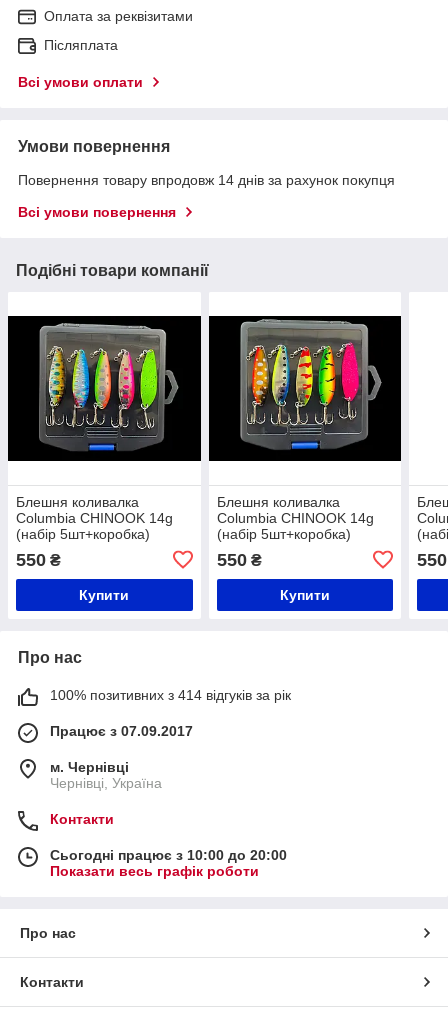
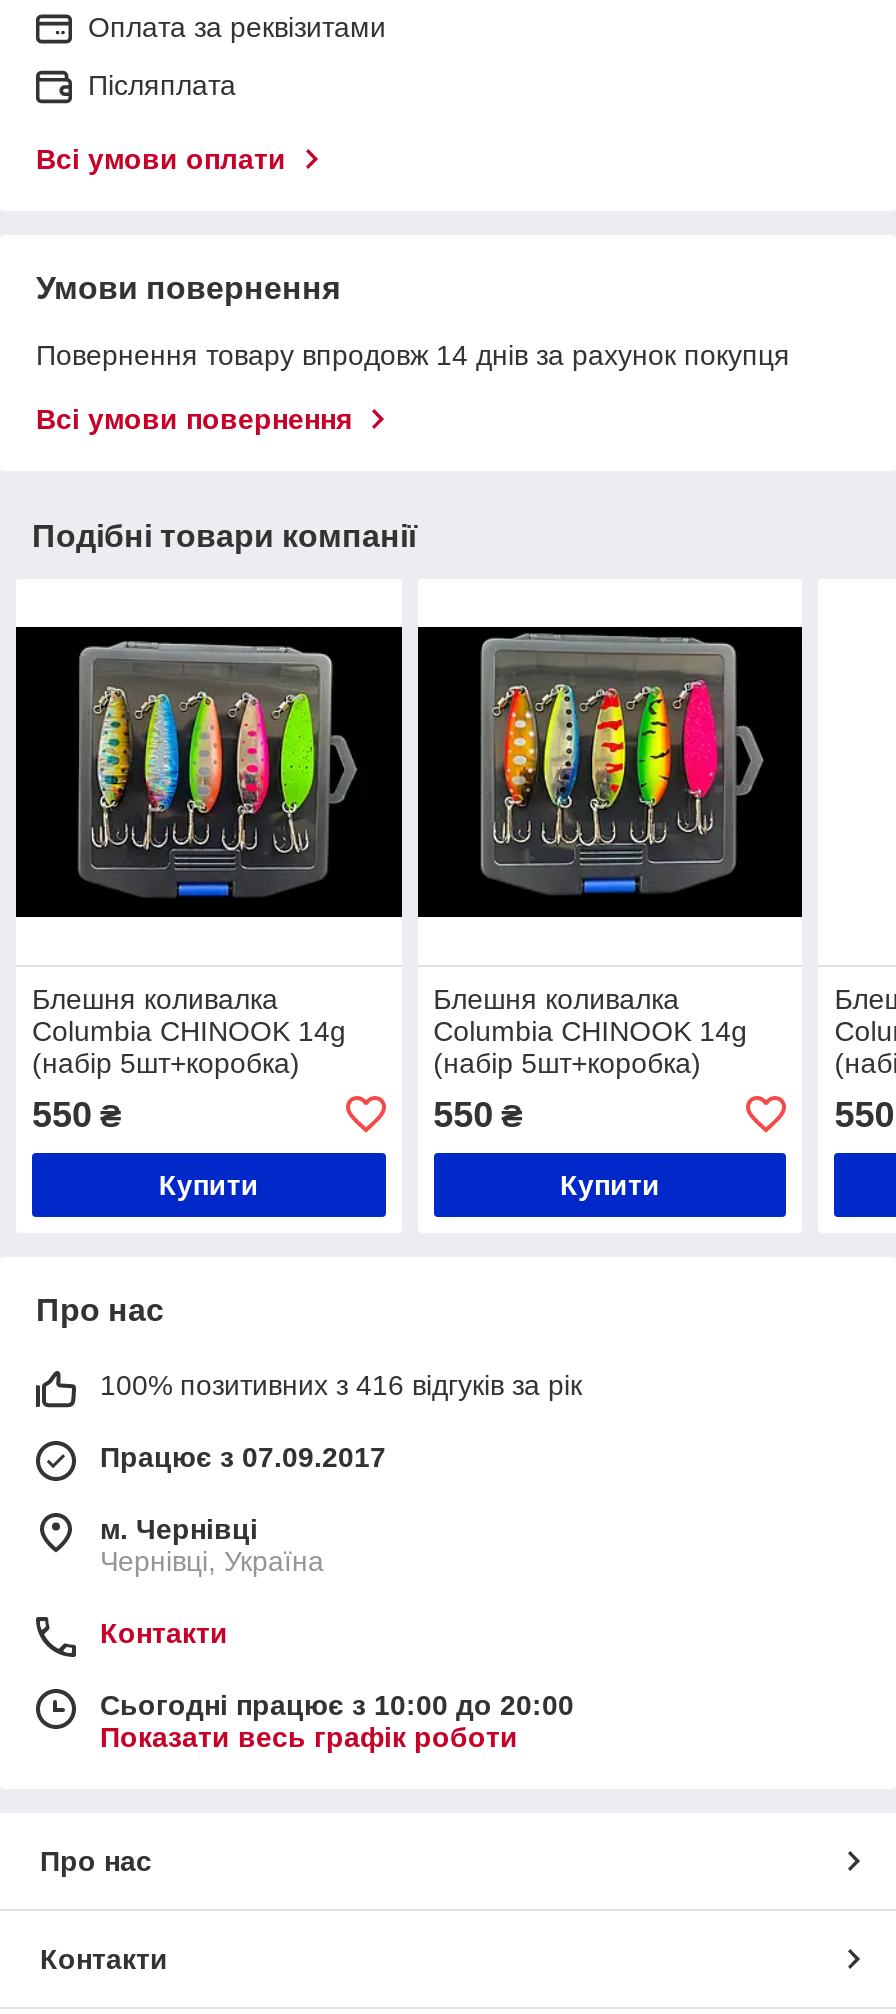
[50,687,291,703] 100% позитивних з 414 відгуків за рік -> [100,1369,582,1401] 100% позитивних з 416 відгуків за рік

